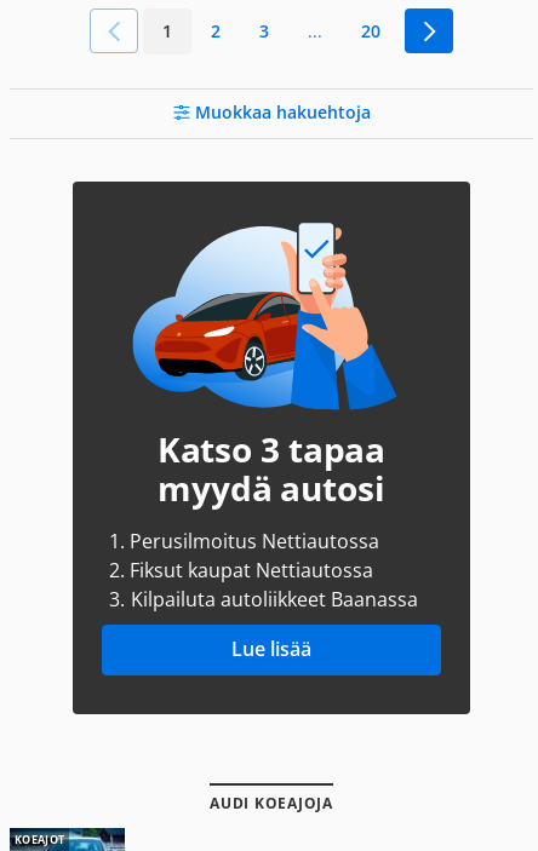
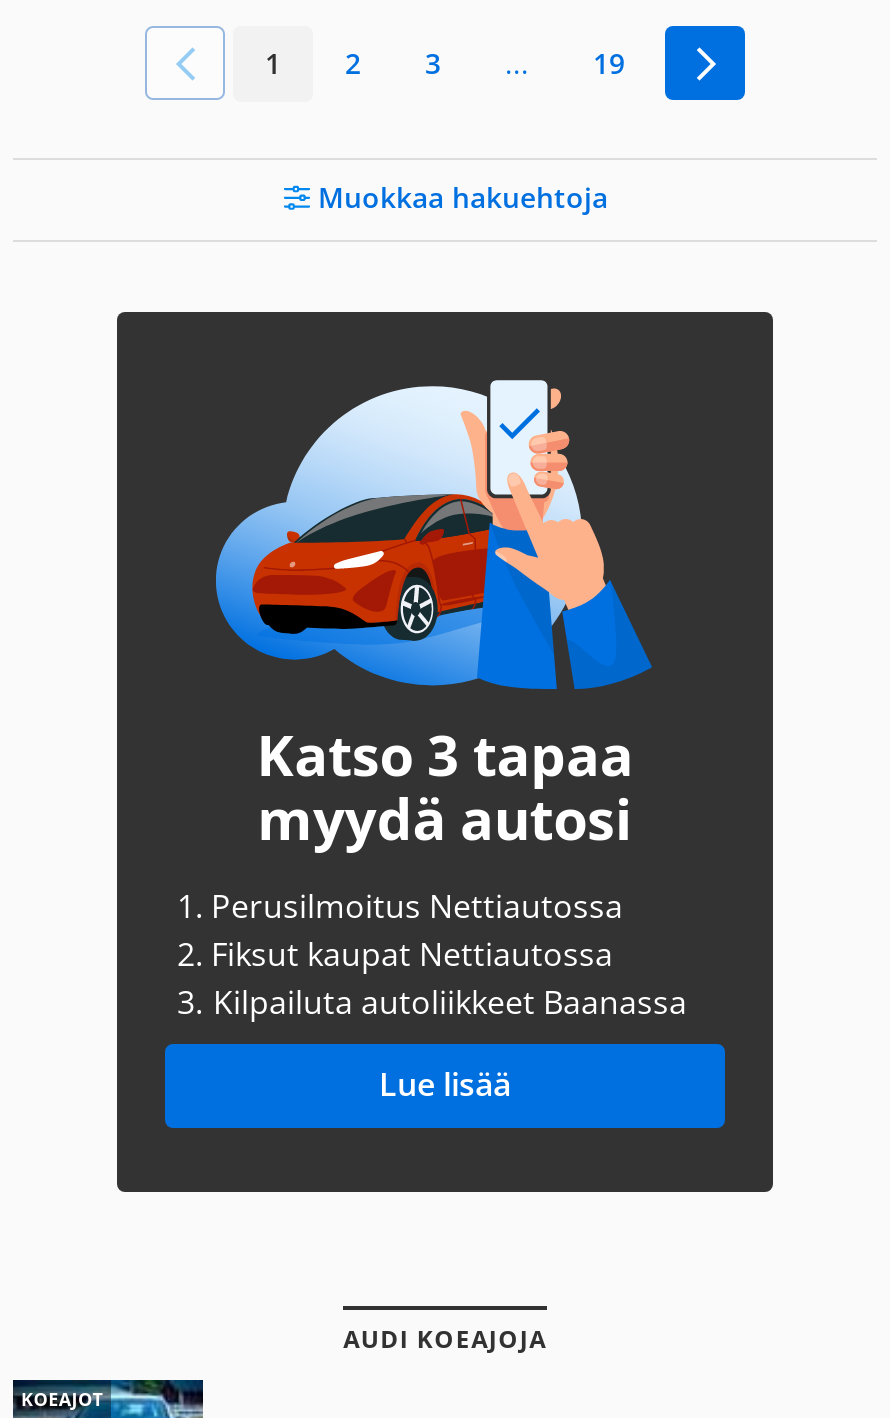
[361,19,380,42] 20 -> [593,44,625,82] 19

